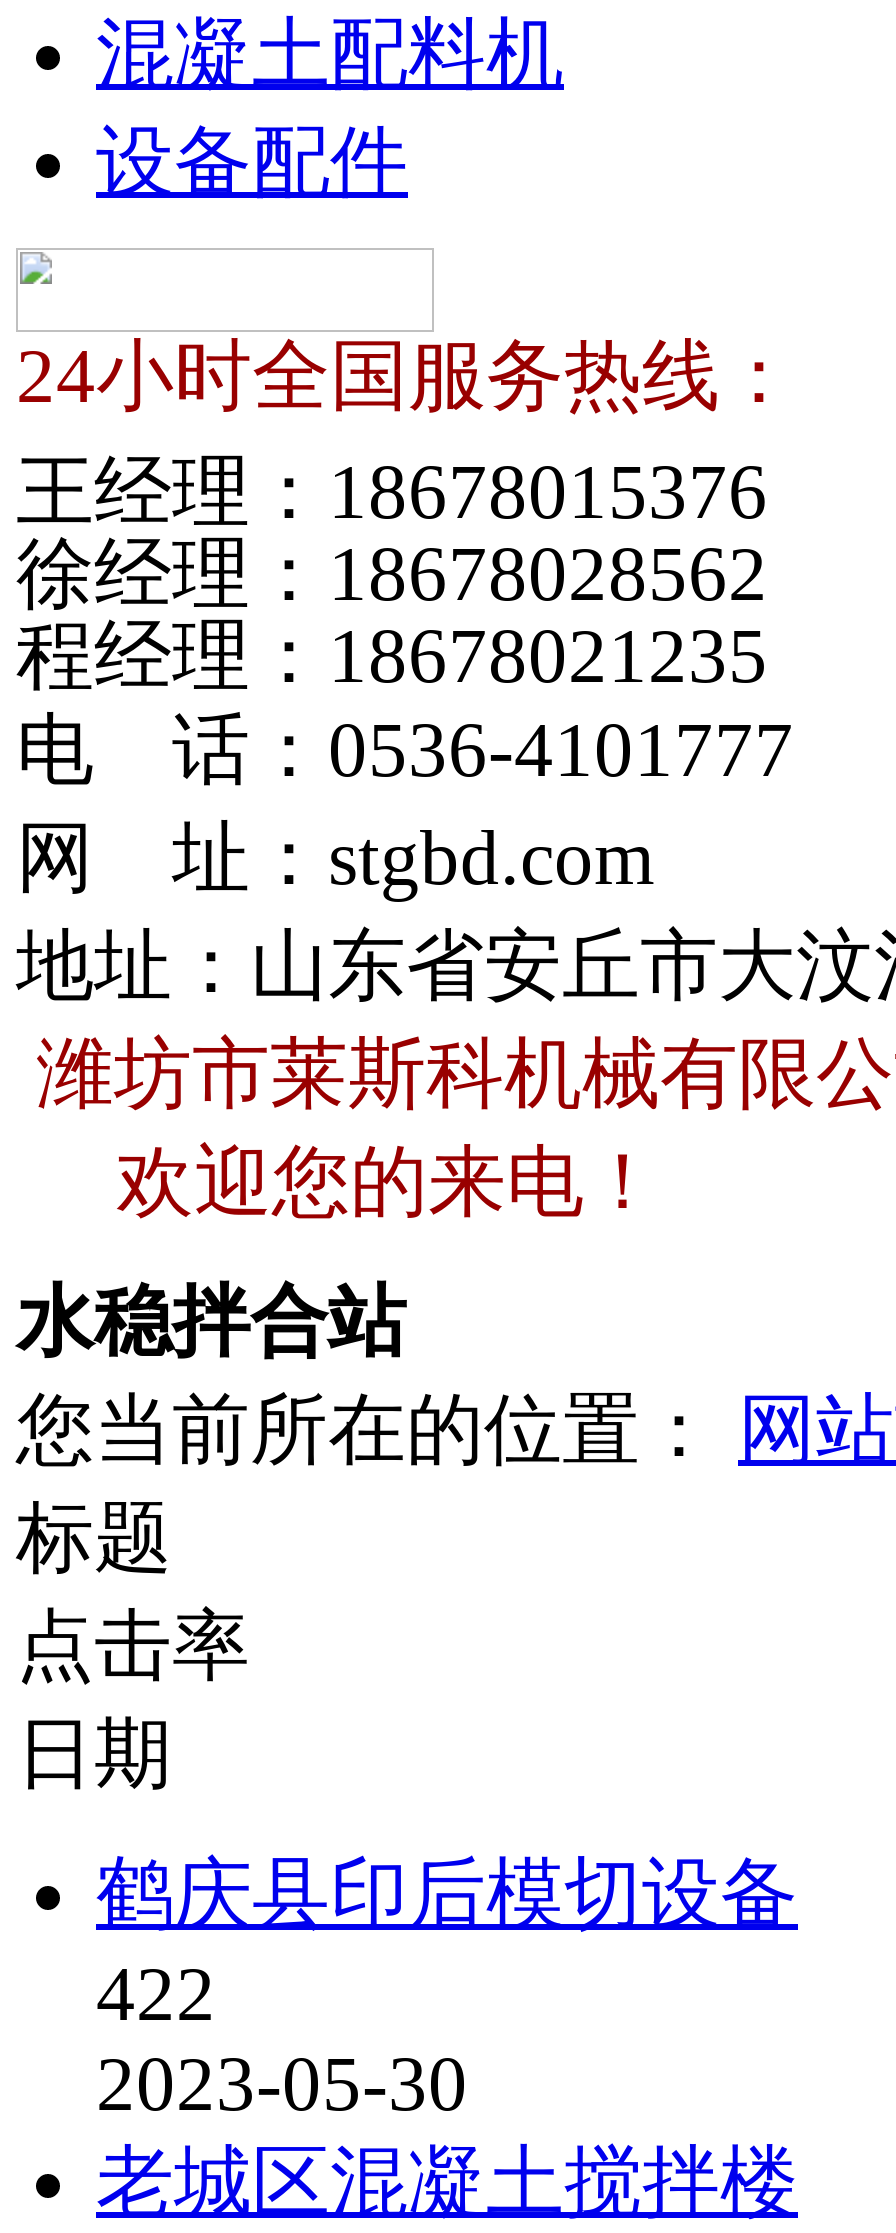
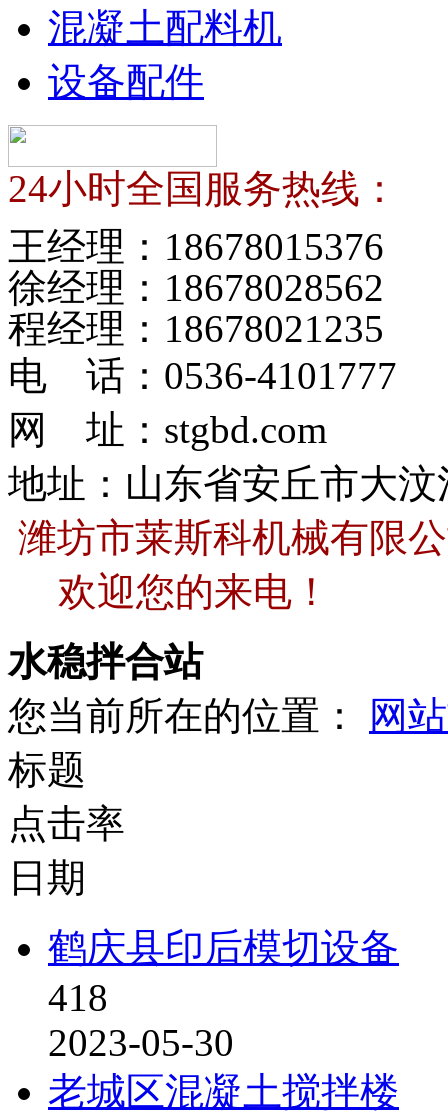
[96,1950,216,2036] 422 -> [48,976,108,1019] 418

